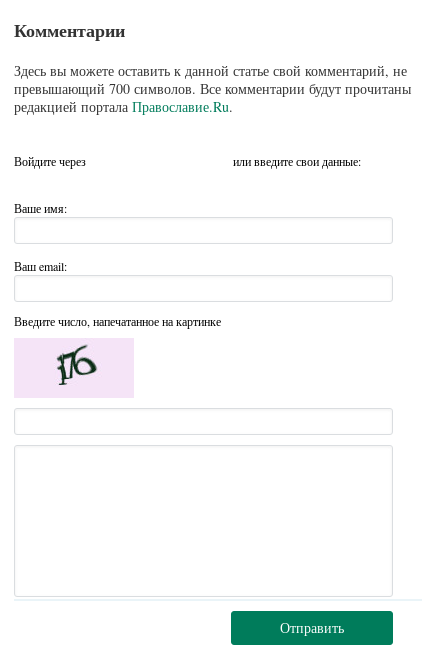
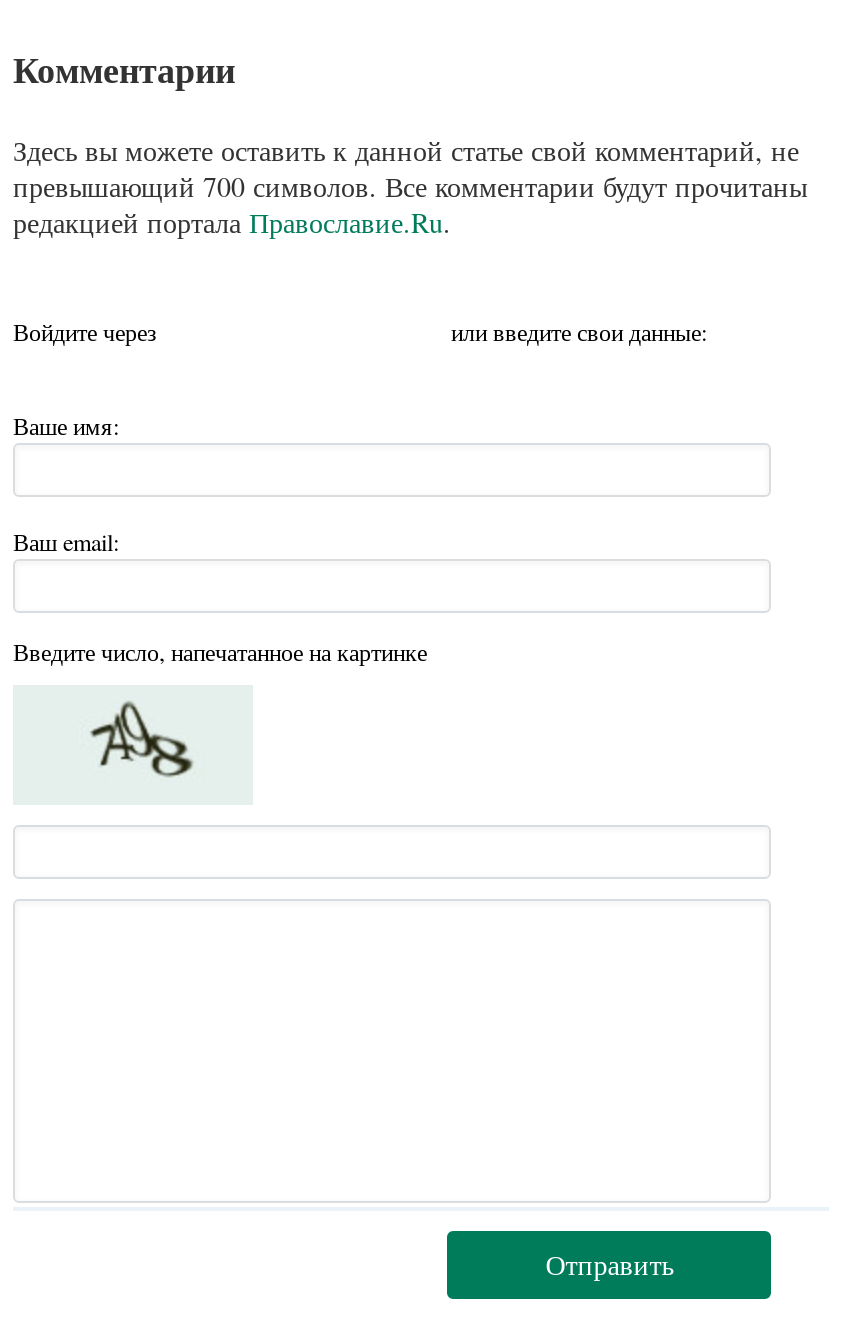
[53,344,104,386] [image] -> [89,699,195,779] [image]

